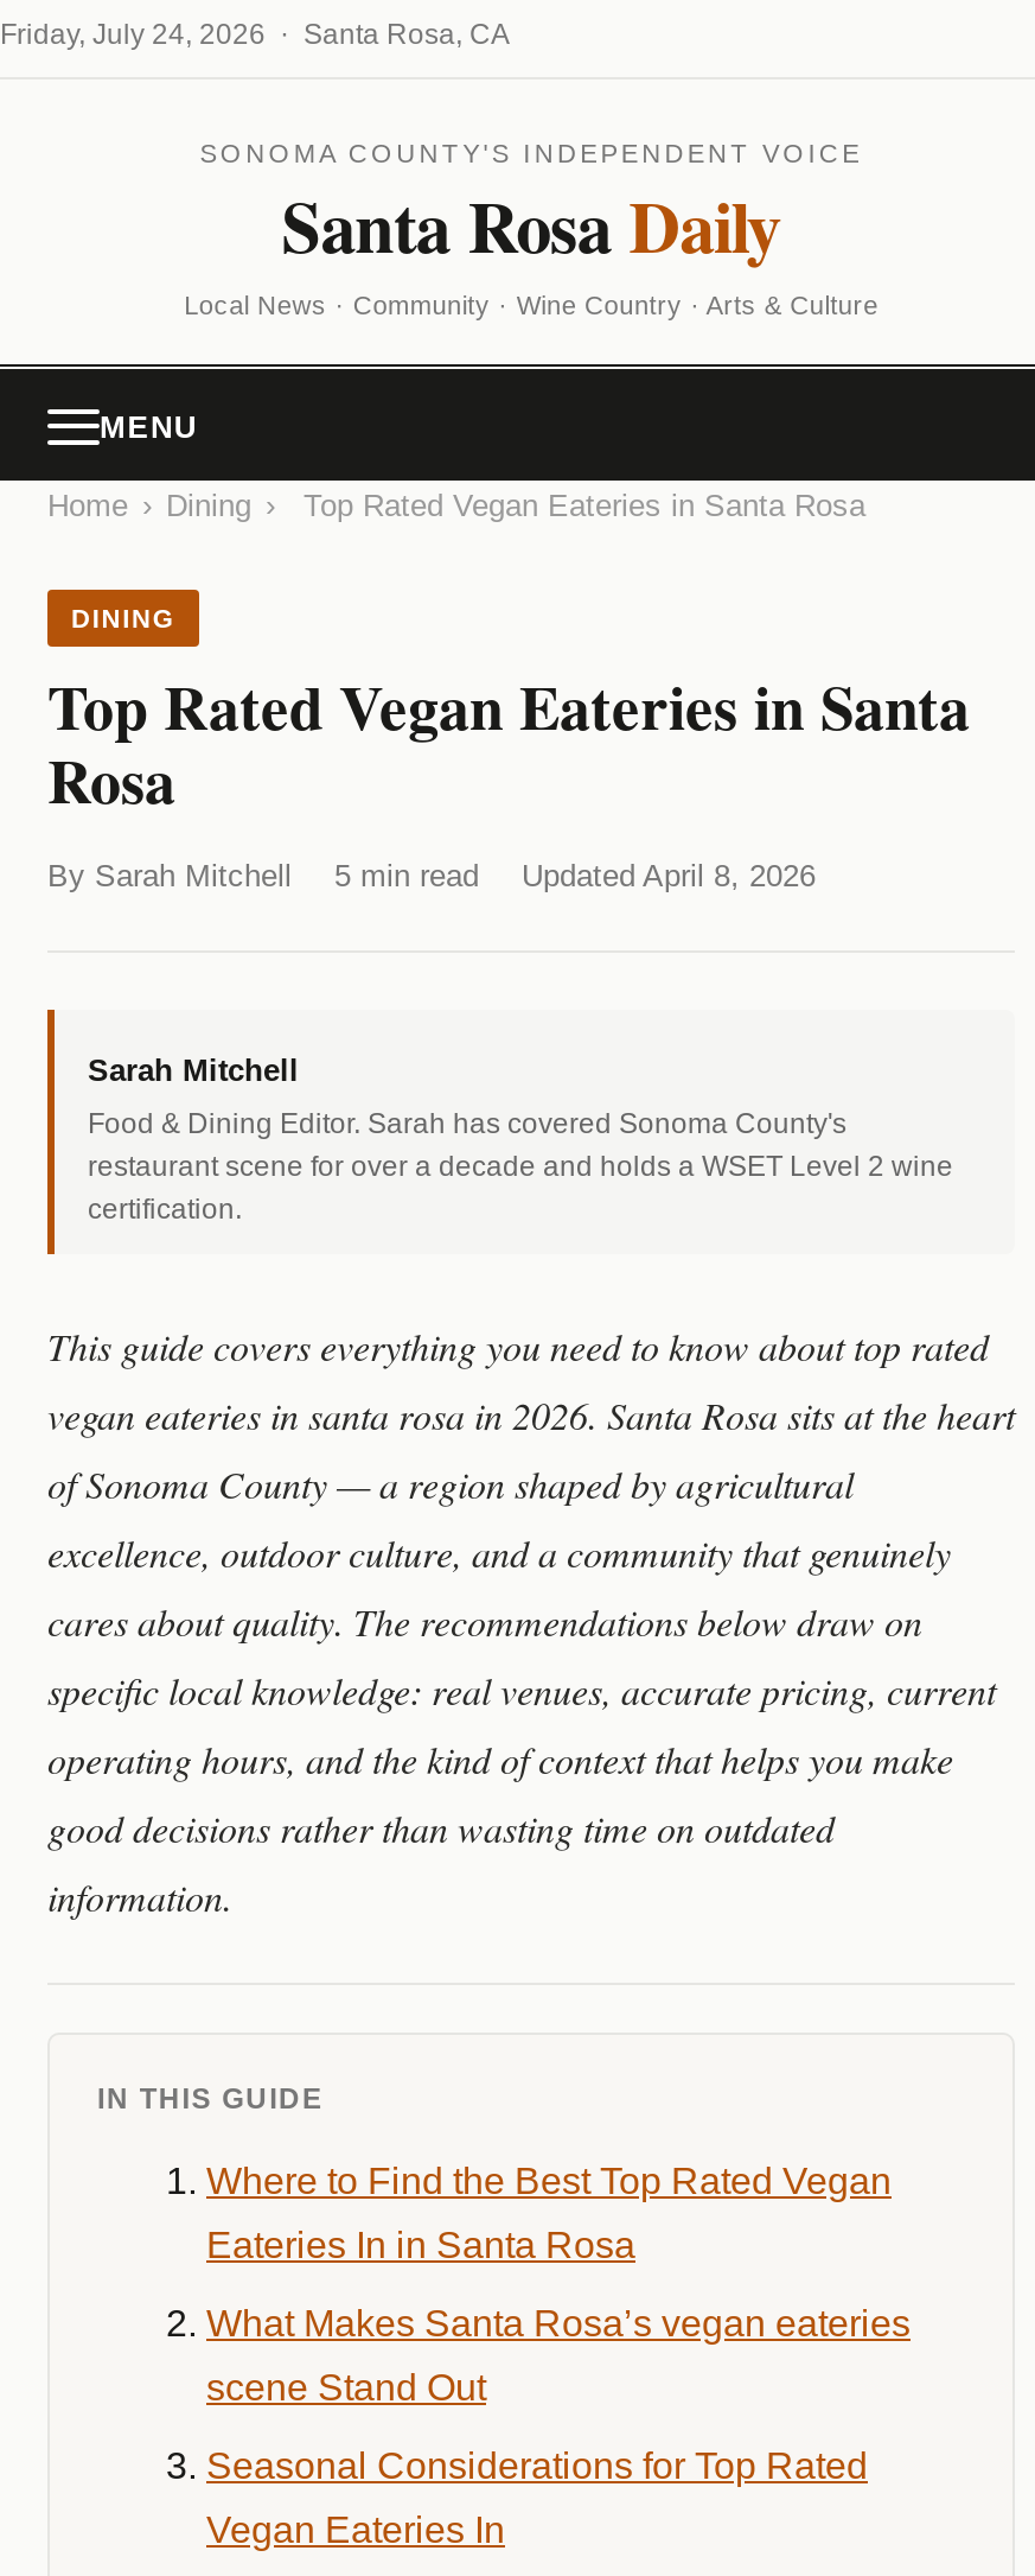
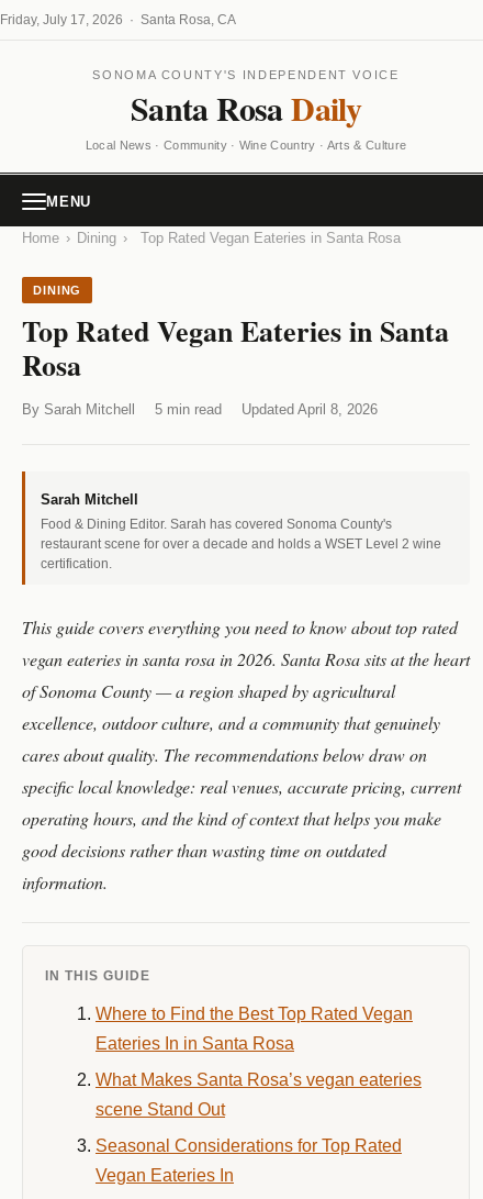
[0,18,510,51] Friday, July 24, 2026 · Santa Rosa, CA -> [0,12,236,27] Friday, July 17, 2026 · Santa Rosa, CA

